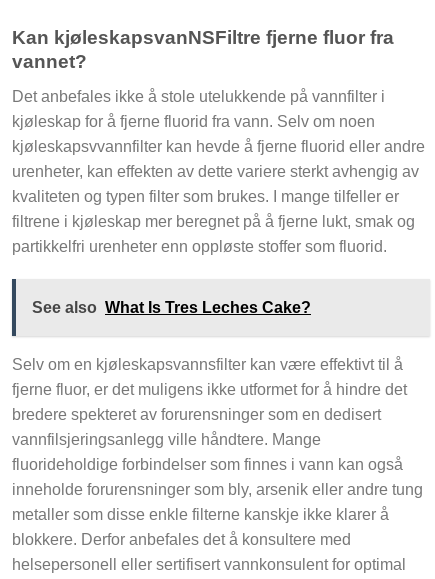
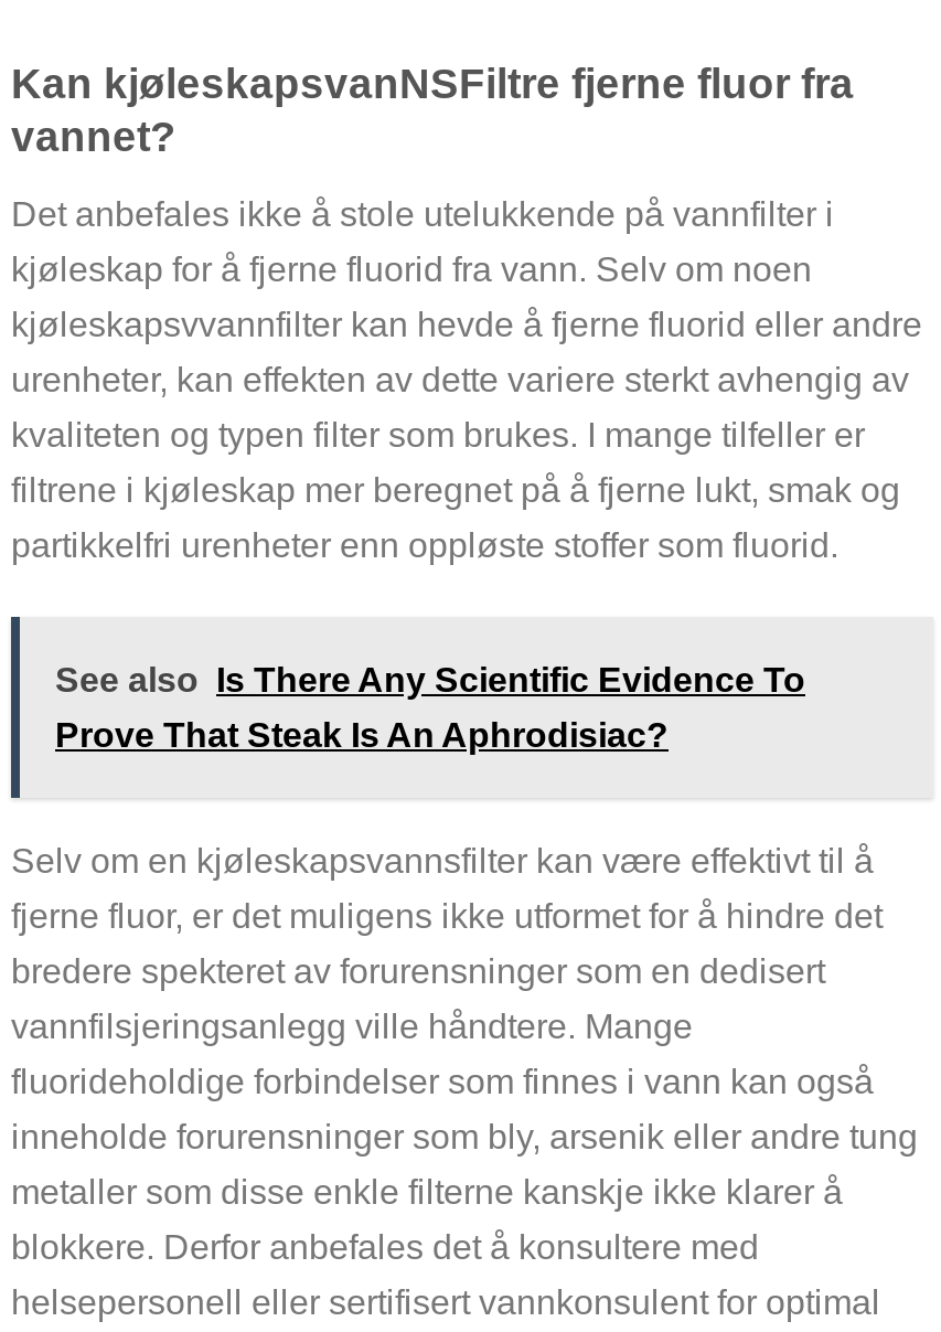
[32,299,311,316] See also What Is Tres Leches Cake? -> [55,662,805,754] See also Is There Any Scientific Evidence To | Prove That Steak Is An Aphrodisiac?

